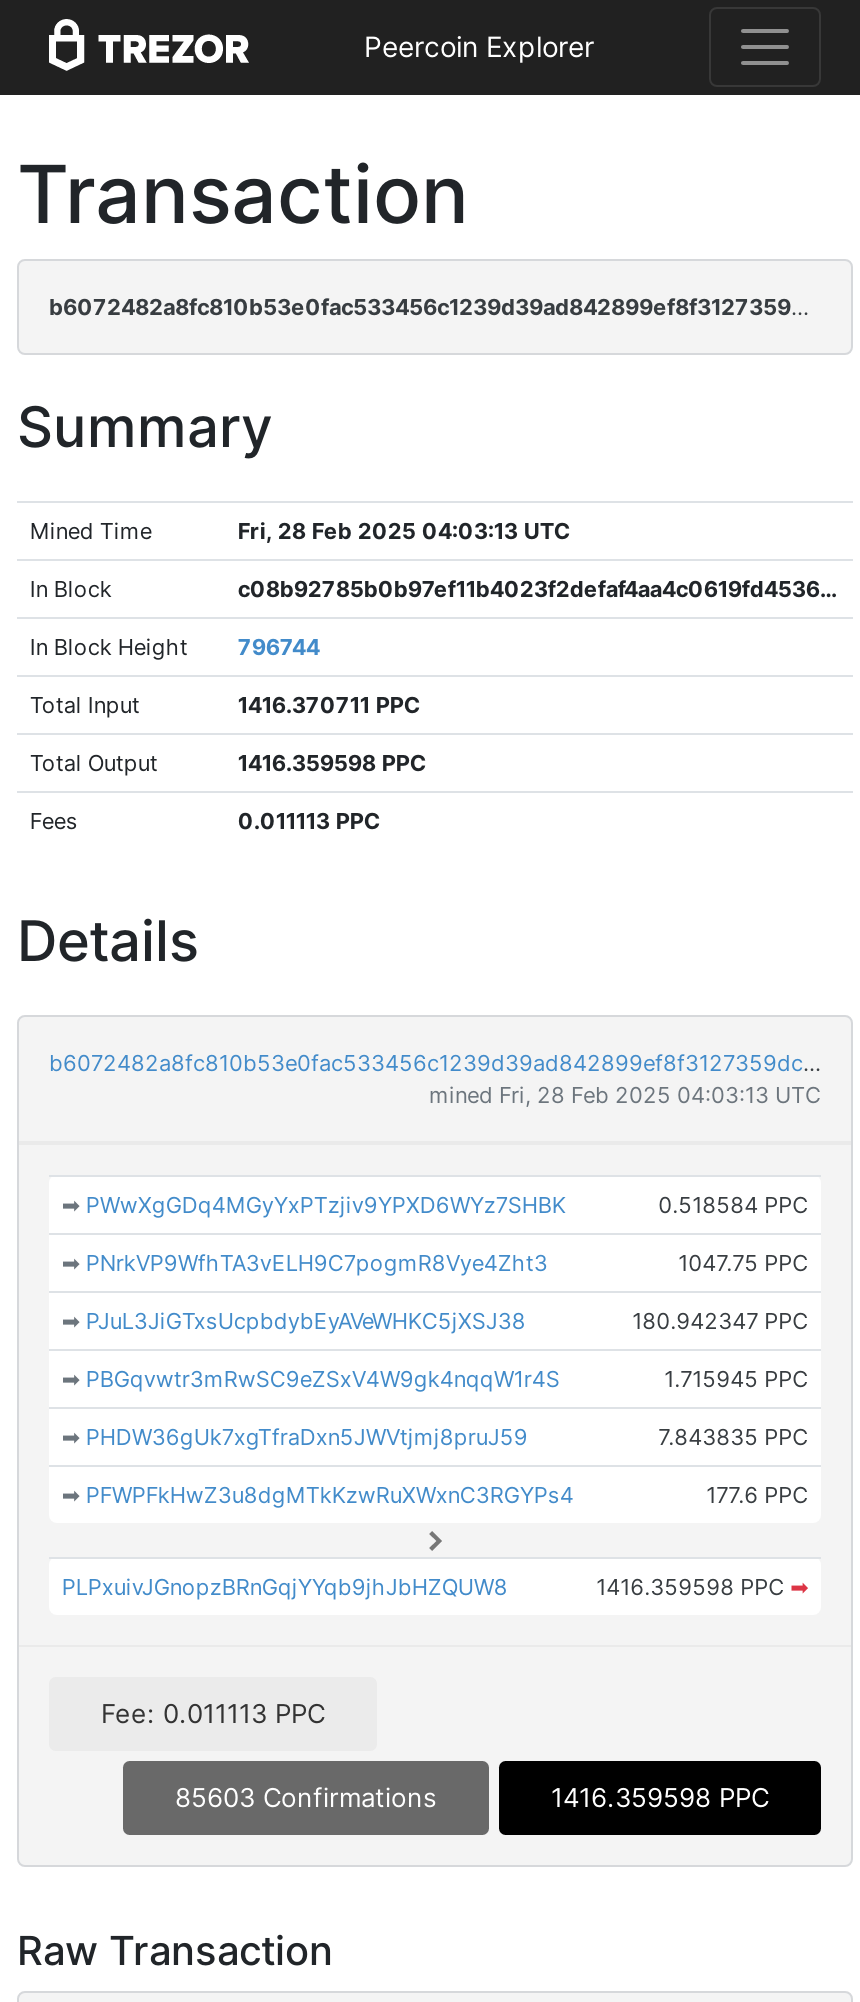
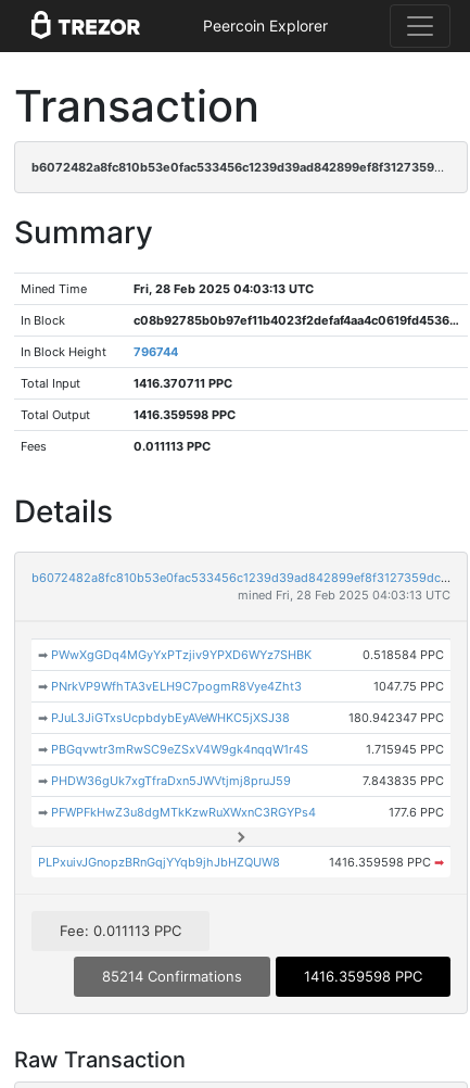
[175,1782,437,1814] 85603 Confirmations -> [102,968,242,985] 85214 Confirmations

